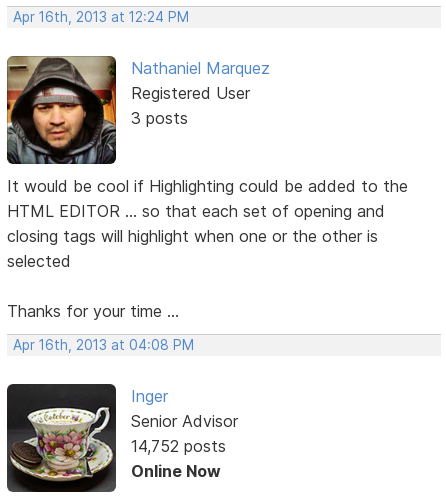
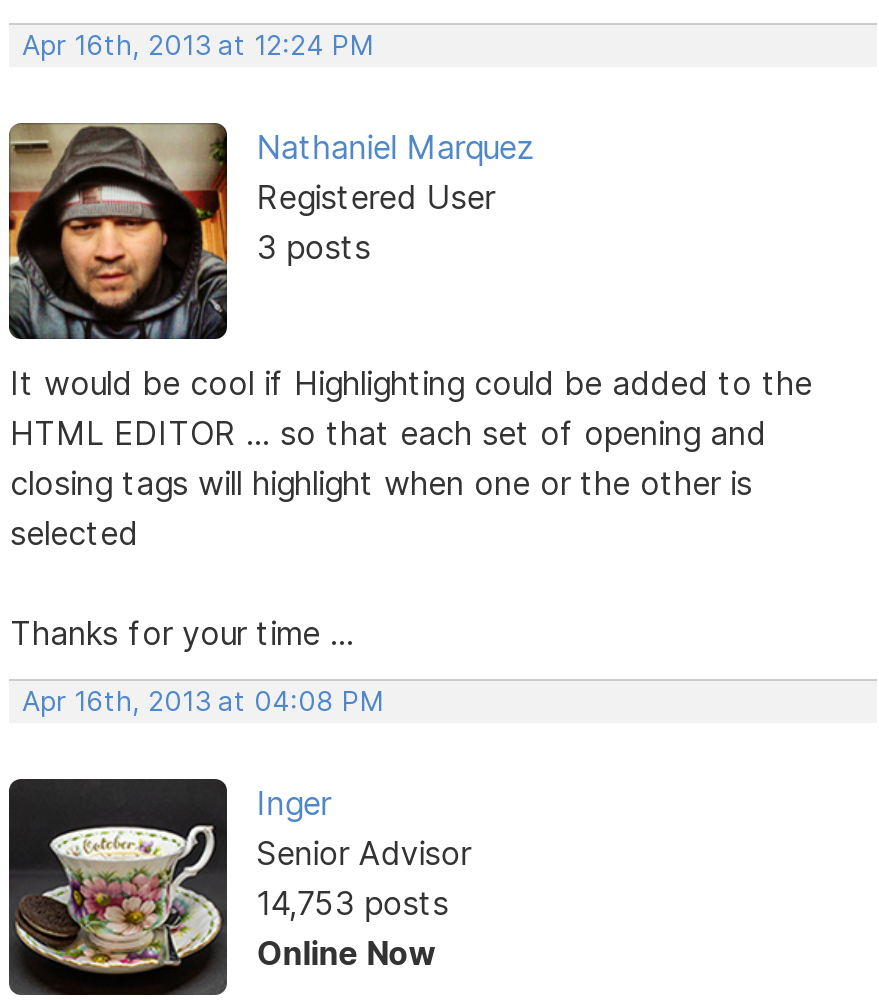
[131,436,226,456] 14,752 posts -> [256,883,448,923] 14,753 posts

